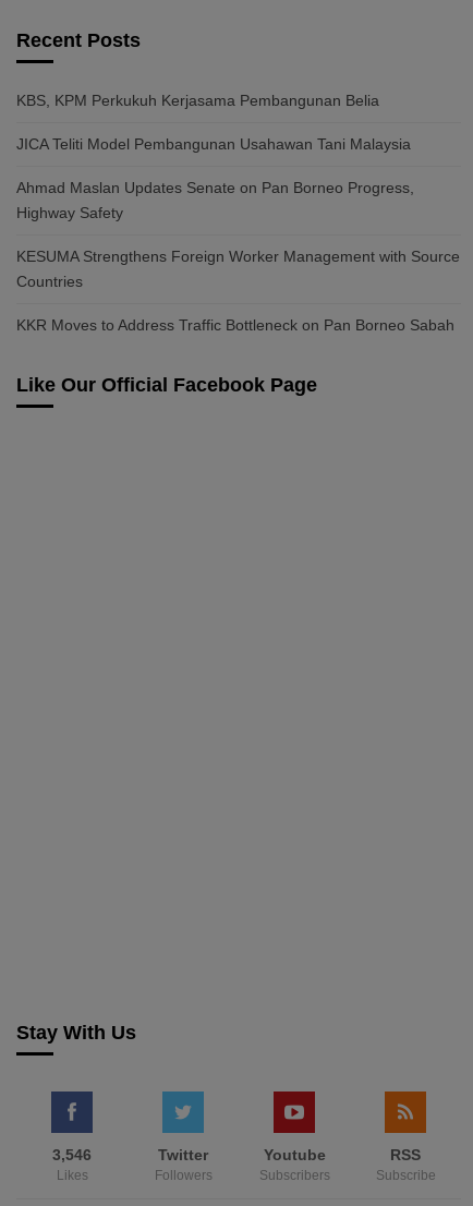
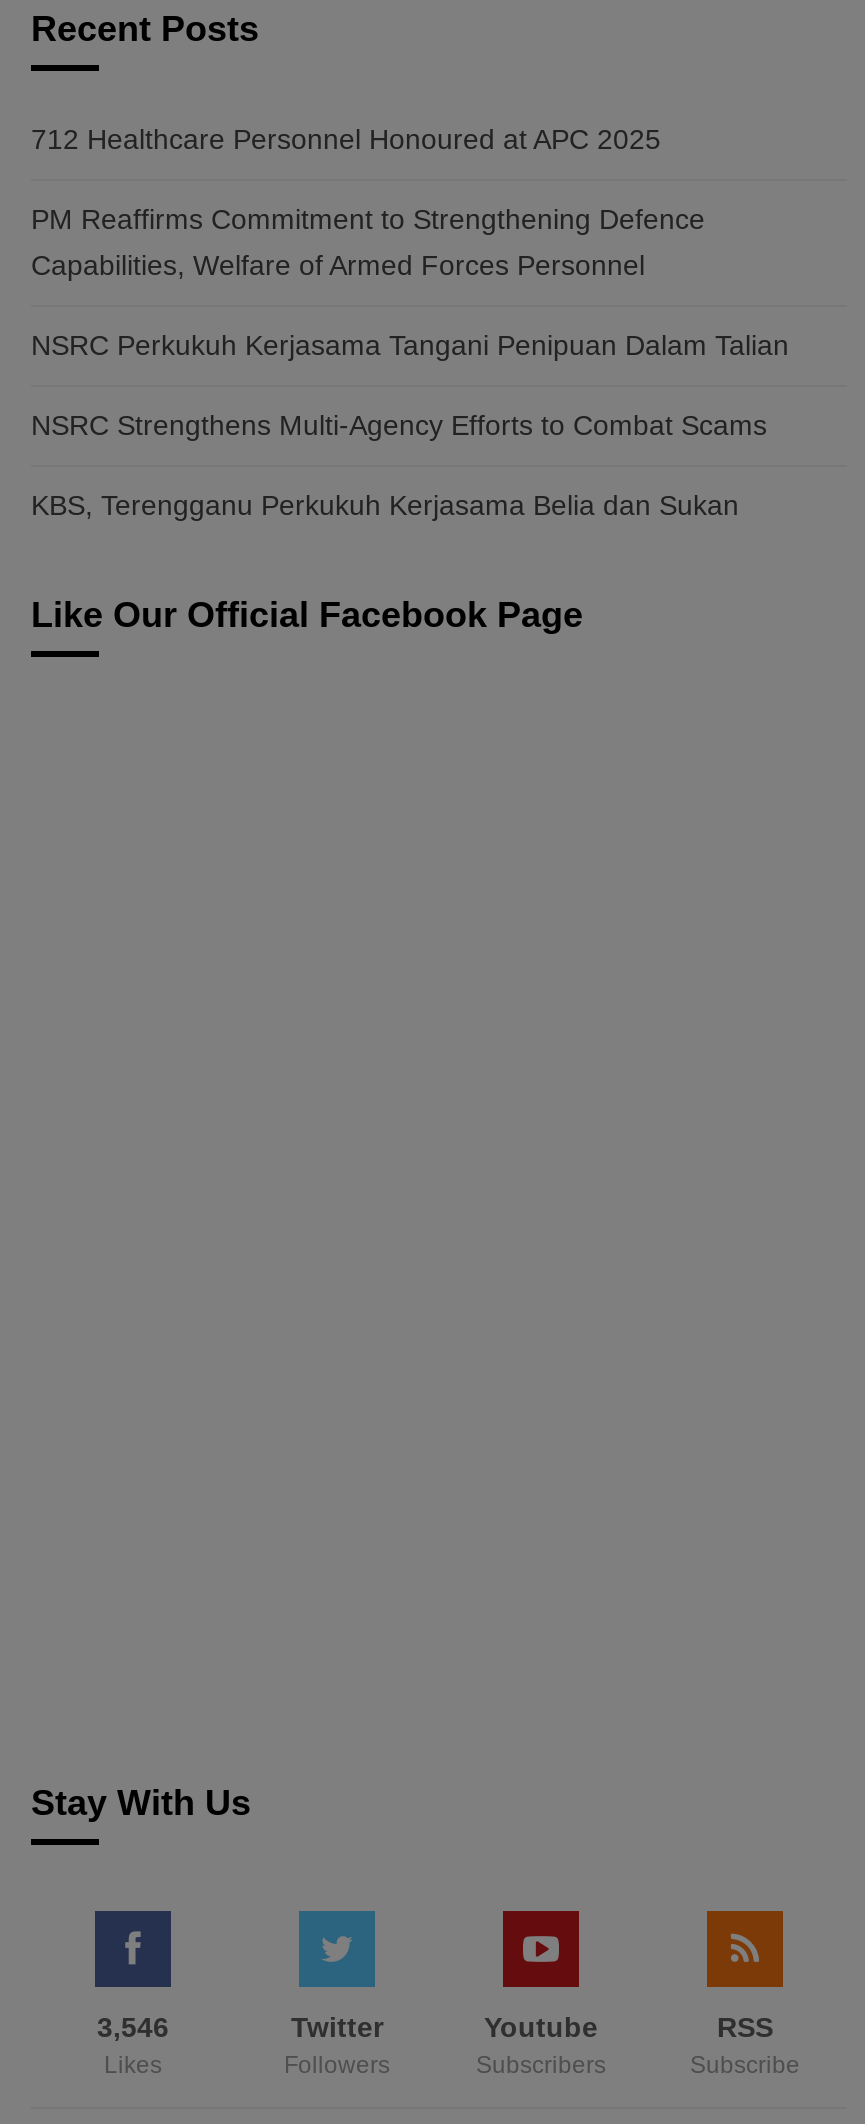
[16,92,379,109] KBS, KPM Perkukuh Kerjasama Pembangunan Belia -> [31,123,661,155] 712 Healthcare Personnel Honoured at APC 2025
[16,135,411,153] JICA Teliti Model Pembangunan Usahawan Tani Malaysia -> [31,203,705,281] PM Reaffirms Commitment to Strengthening Defence | Capabilities, Welfare of Armed Forces Personnel
[16,179,414,222] Ahmad Maslan Updates Senate on Pan Borneo Progress, | Highway Safety -> [31,329,789,361] NSRC Perkukuh Kerjasama Tangani Penipuan Dalam Talian
[16,248,460,290] KESUMA Strengthens Foreign Worker Management with Source | Countries -> [31,409,767,441] NSRC Strengthens Multi-Agency Efforts to Combat Scams
[16,316,454,334] KKR Moves to Address Traffic Bottleneck on Pan Borneo Sabah -> [31,489,739,521] KBS, Terengganu Perkukuh Kerjasama Belia dan Sukan

